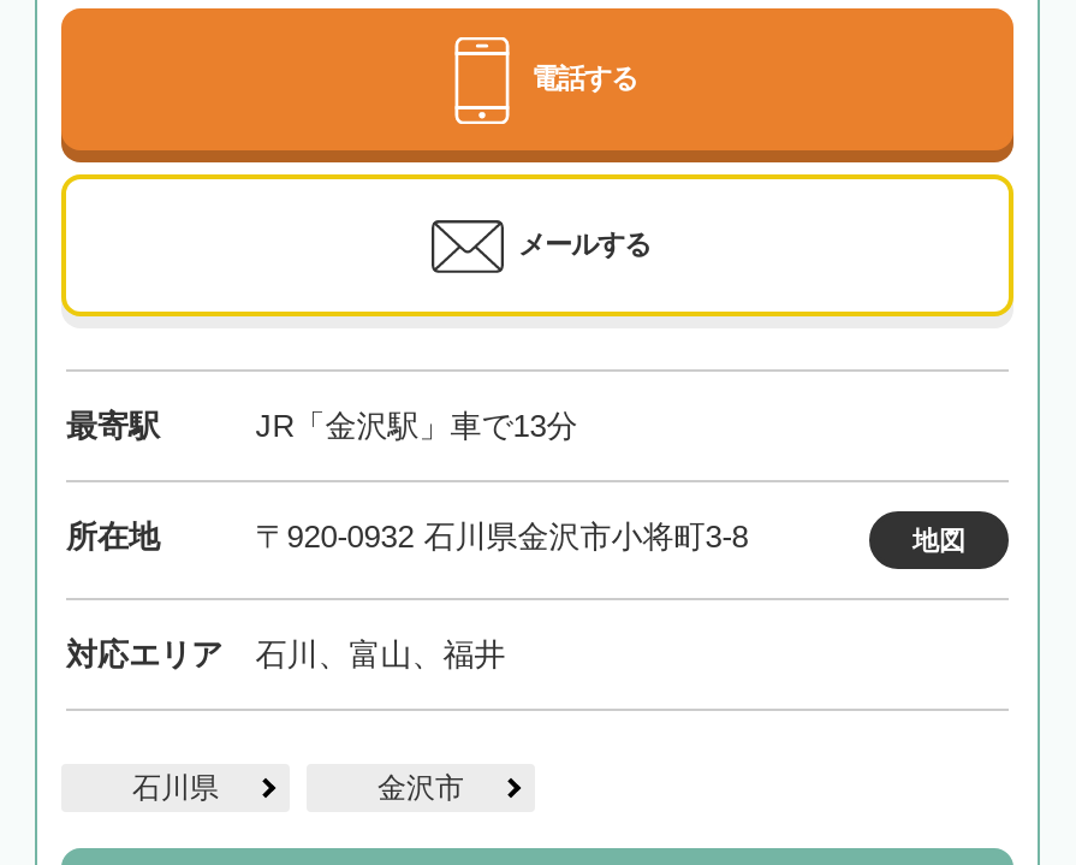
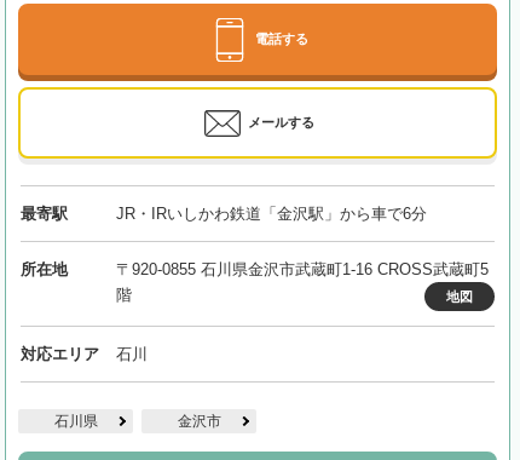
[255,407,578,443] JR「金沢駅」車で13分 -> [116,204,427,222] JR・IRいしかわ鉄道「金沢駅」から車で6分
[255,517,748,553] 〒920-0932 石川県金沢市小将町3-8 -> [116,260,488,303] 〒920-0855 石川県金沢市武蔵町1-16 CROSS武蔵町5 | 階
[255,635,505,671] 石川、富山、福井 -> [116,344,147,363] 石川

